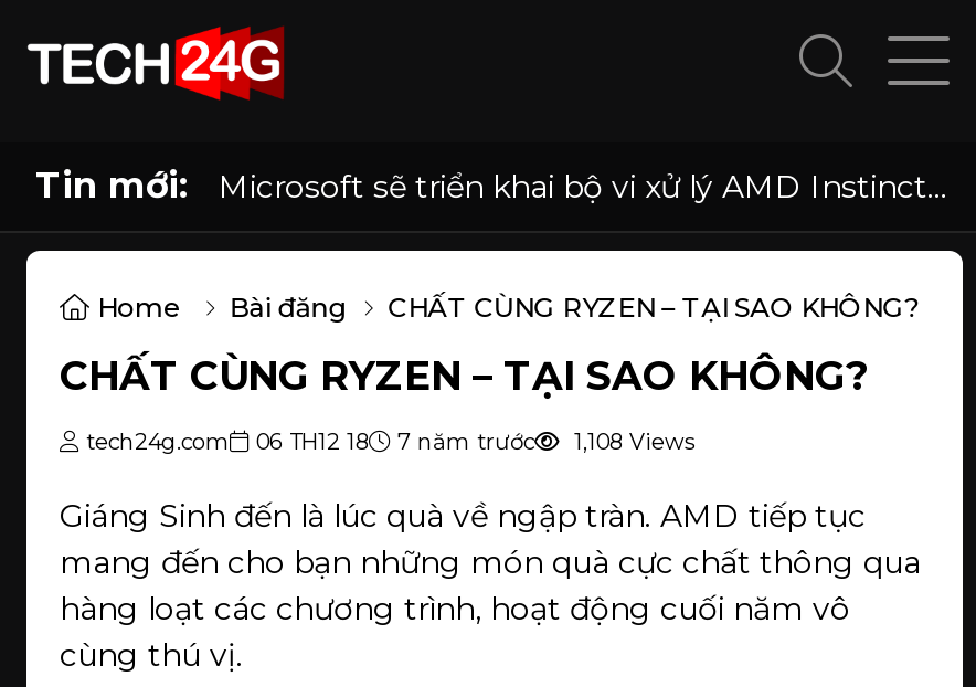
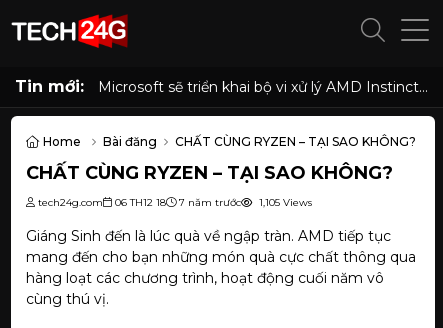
[79,427,693,456] tech24g.com 06 TH12 18 7 năm trước 1,108 Views -> [35,196,312,209] tech24g.com 06 TH12 18 7 năm trước 1,105 Views

